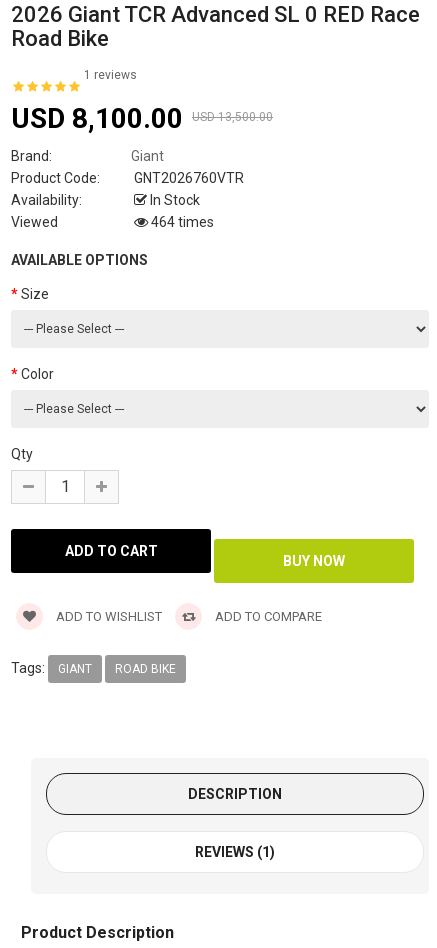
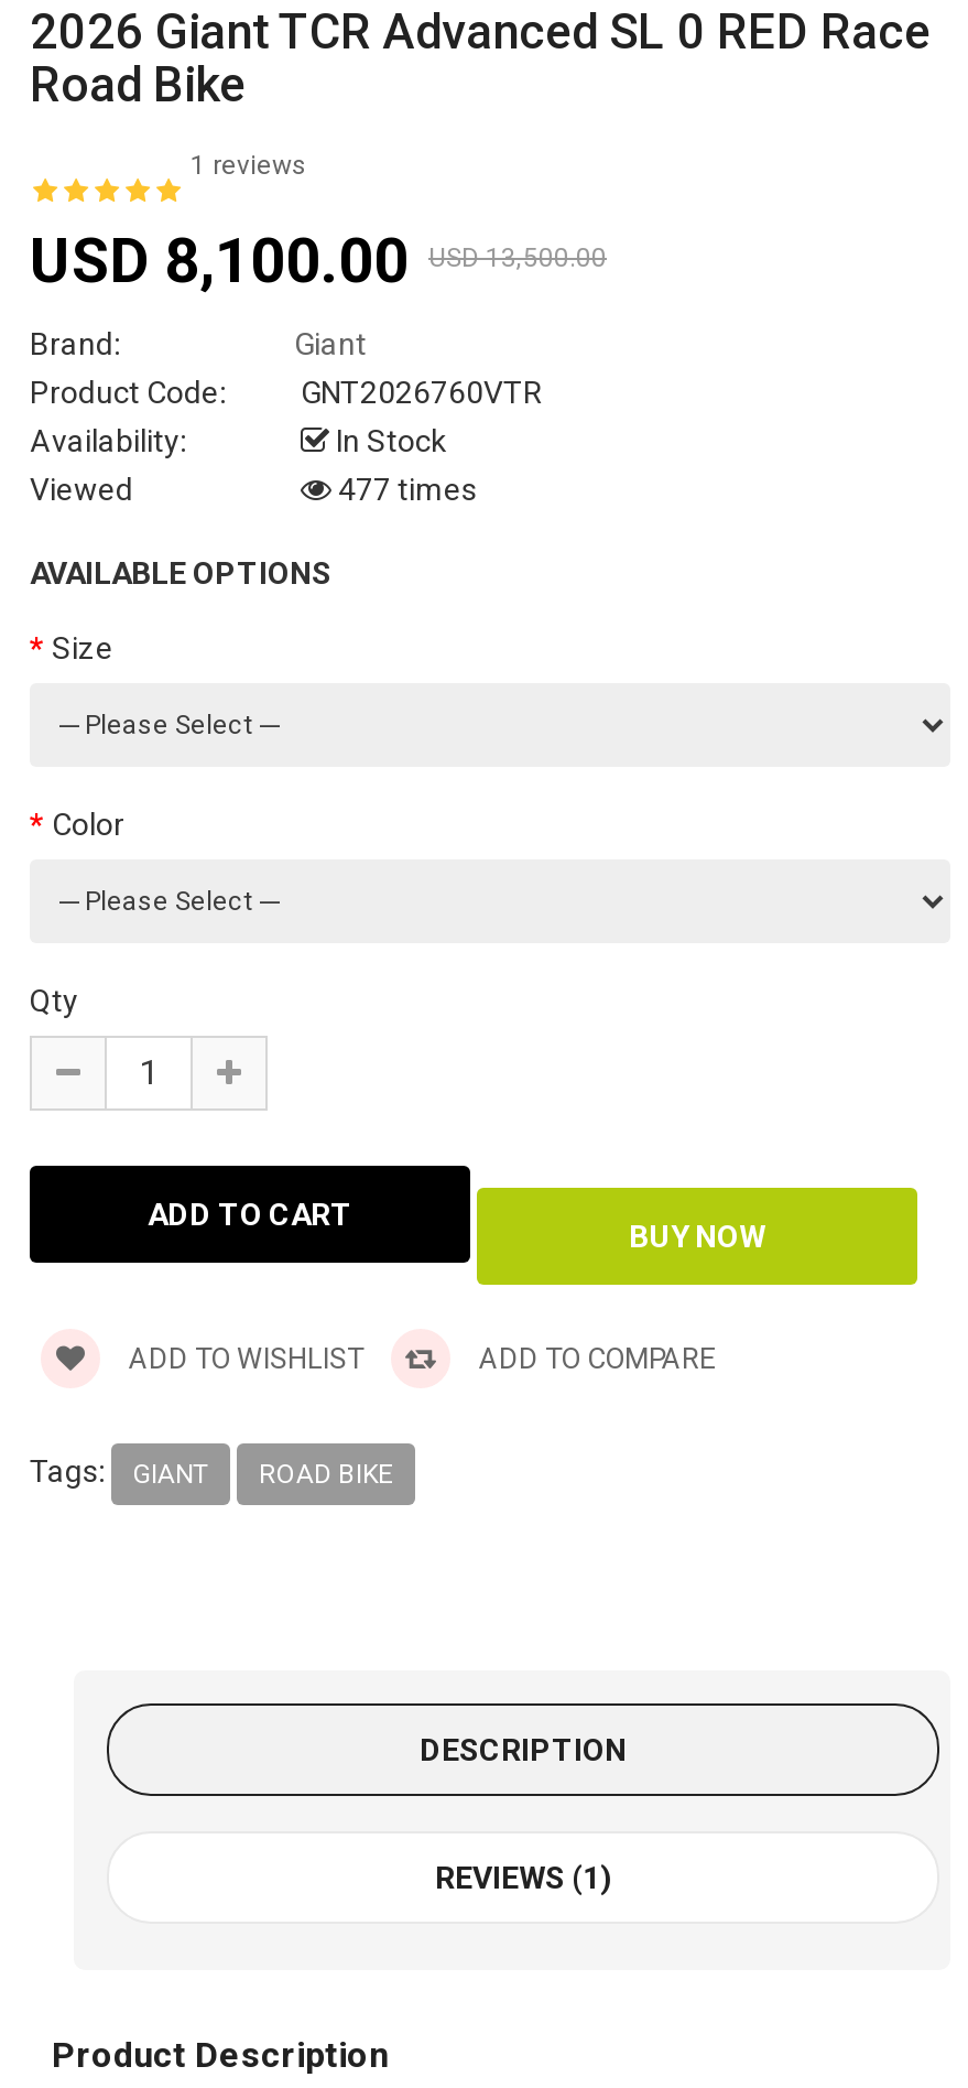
[148,214,214,230] 464 times -> [331,471,477,506] 477 times

